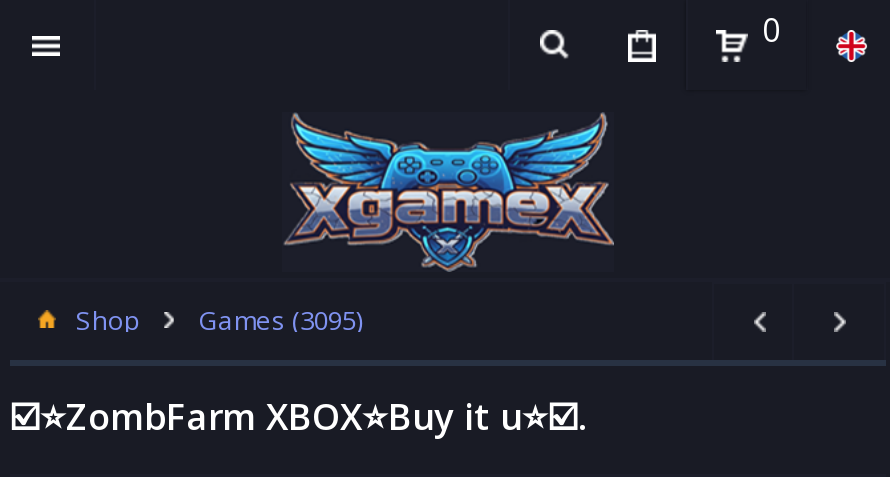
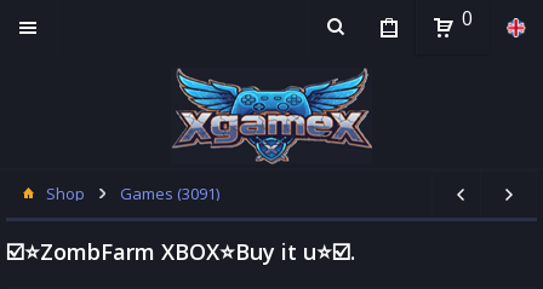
[76,302,362,338] Shop Games (3095) -> [46,183,219,204] Shop Games (3091)

